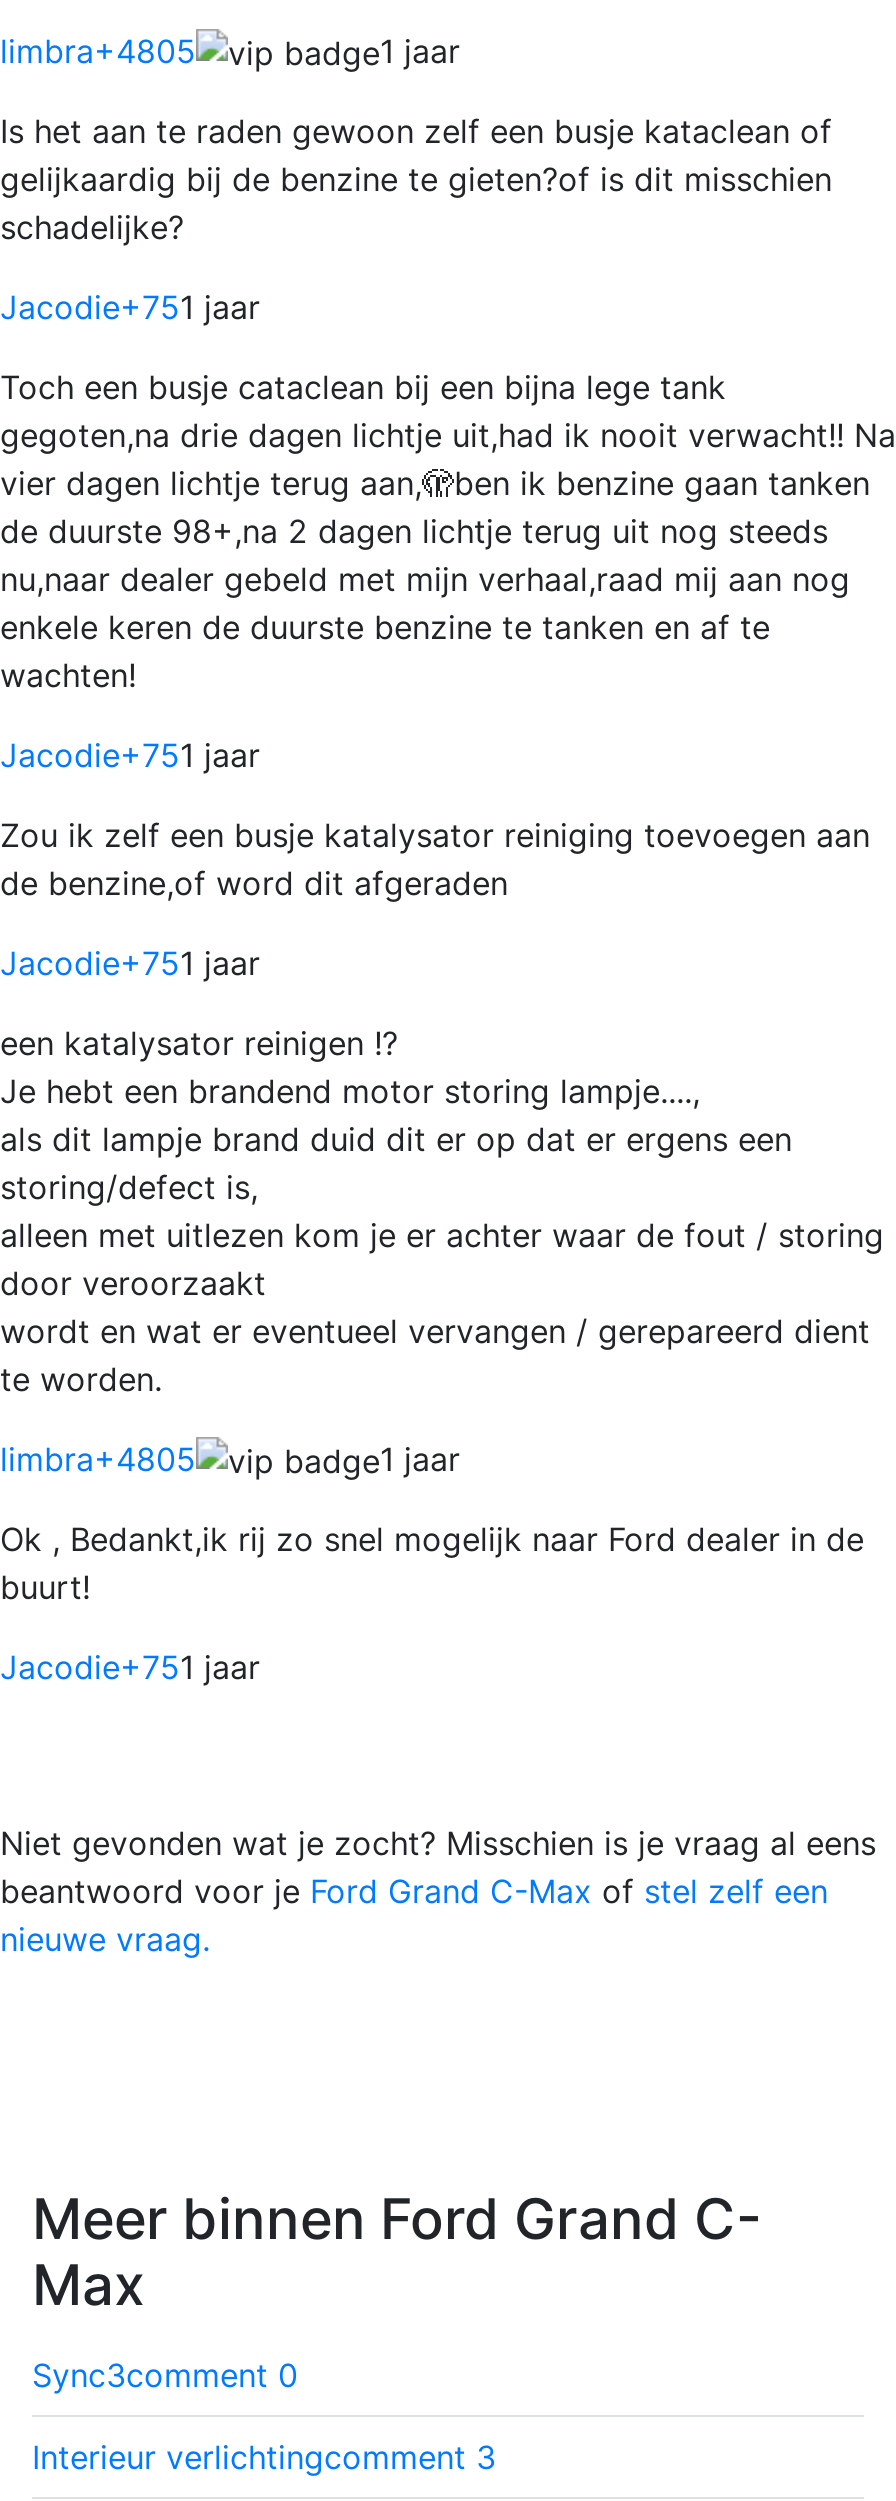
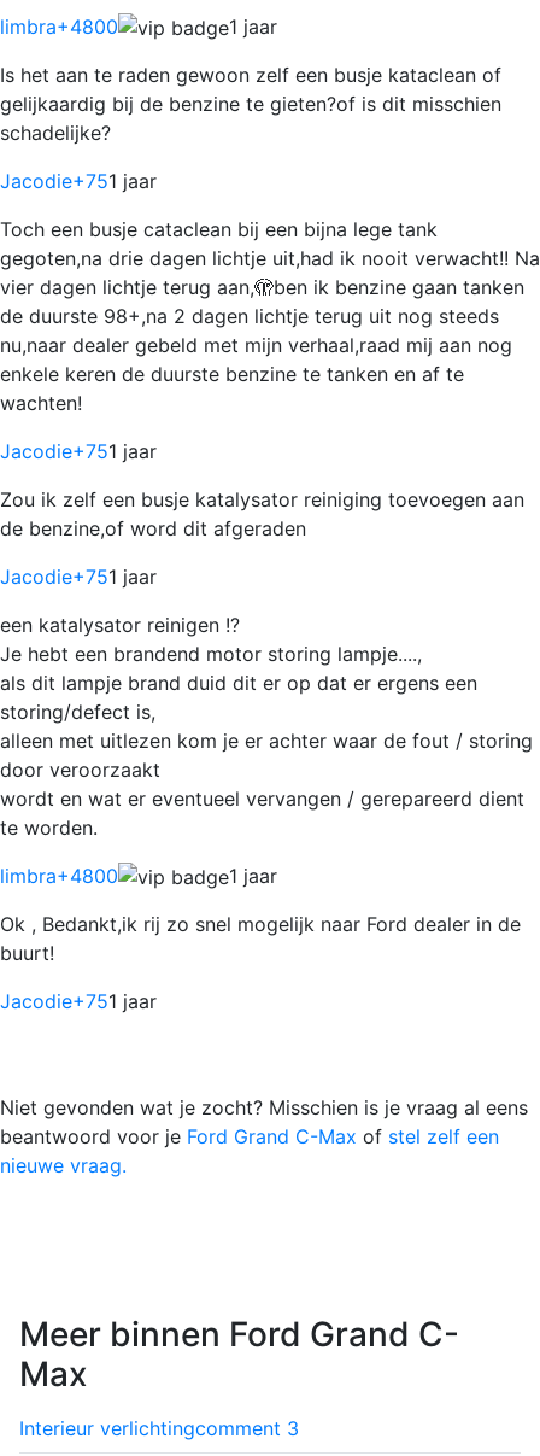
[0,30,196,70] limbra+4805 -> [0,14,118,38] limbra+4800
[0,1438,196,1478] limbra+4805 -> [0,863,118,887] limbra+4800
[32,2354,298,2394] Sync3comment 0 -> none

